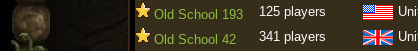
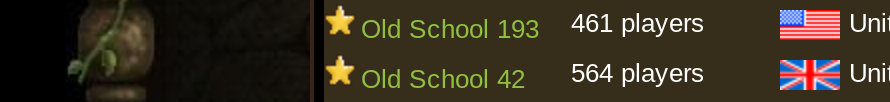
[153,4,325,22] Old School 193 125 players -> [361,8,705,44] Old School 193 461 players
[153,29,325,47] Old School 42 341 players -> [361,58,705,94] Old School 42 564 players

